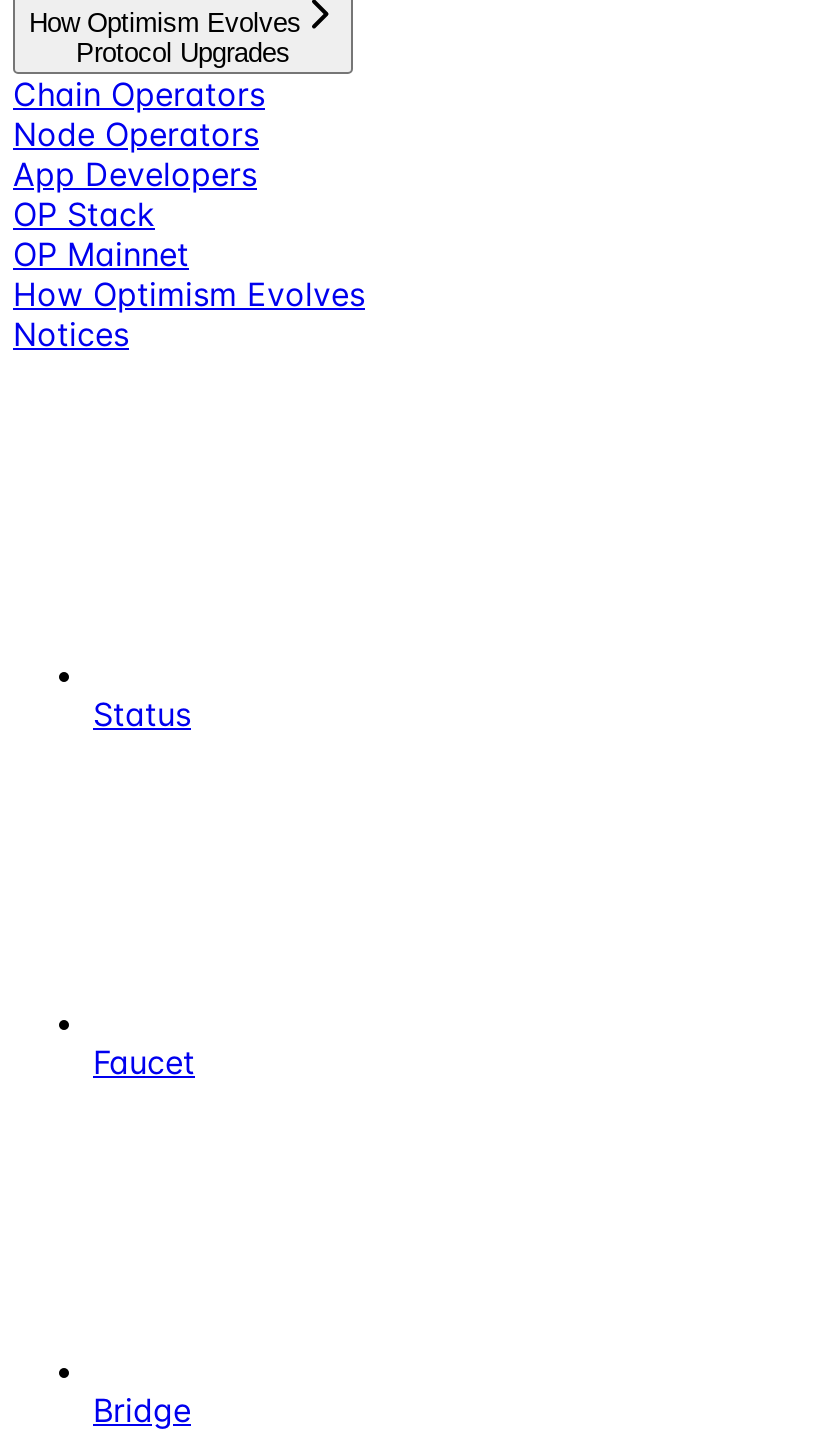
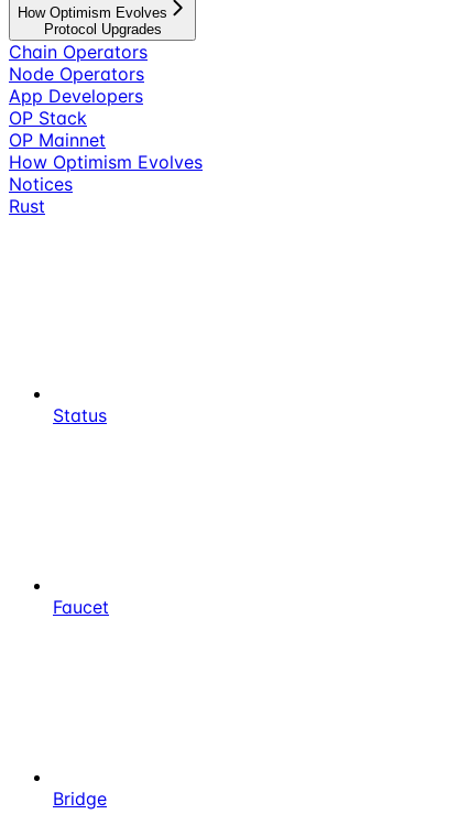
none -> [9,195,45,217] Rust

